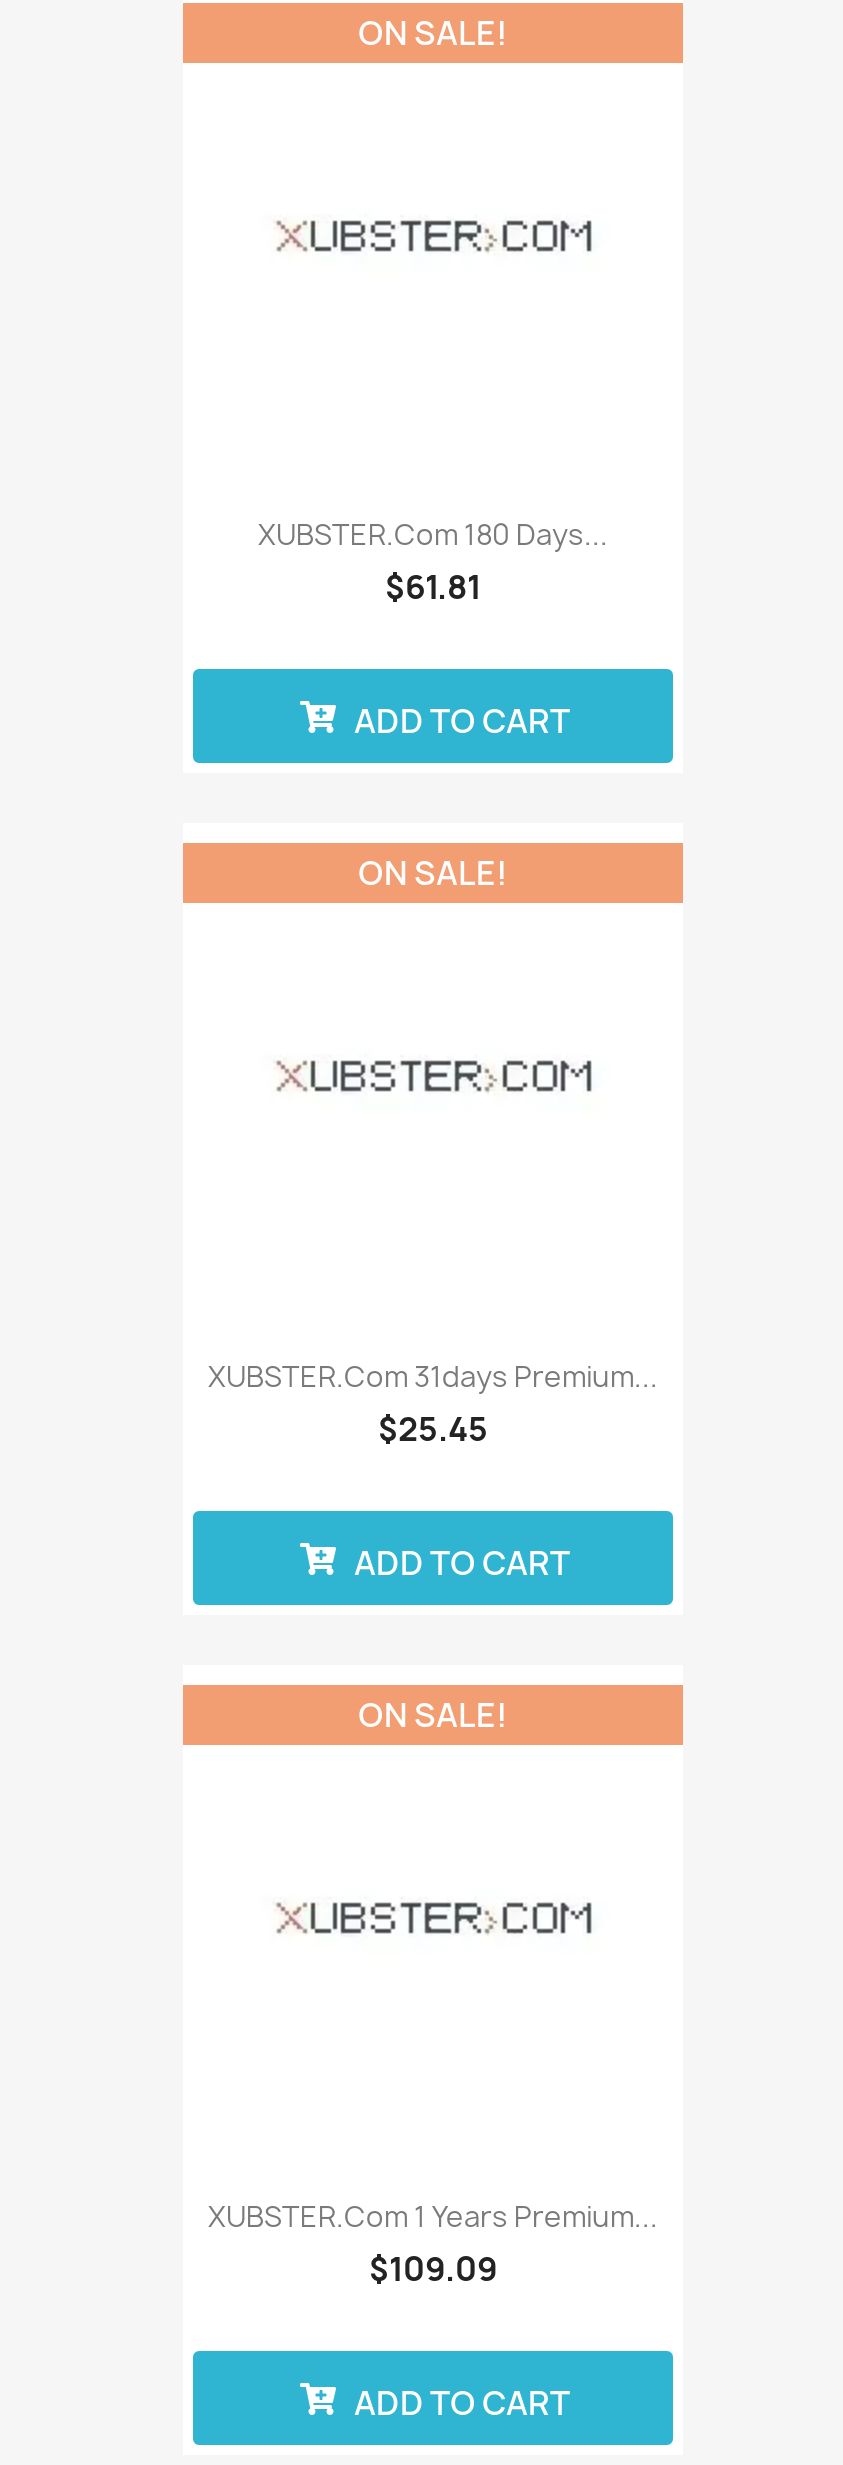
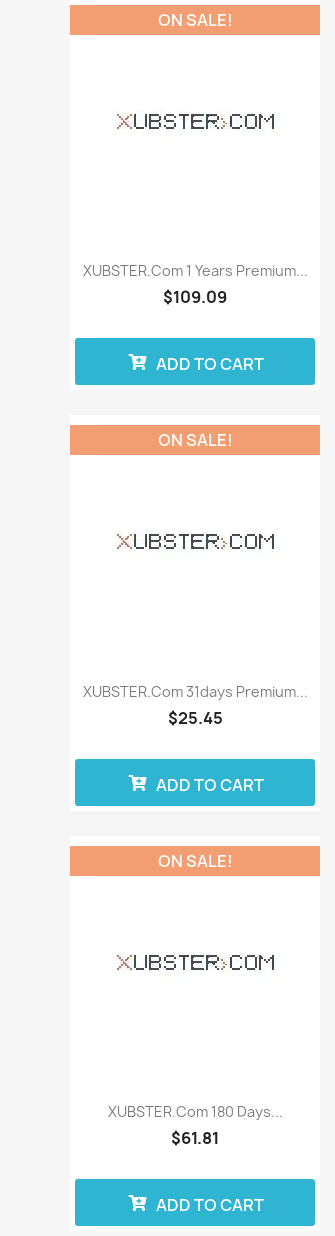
moved [258,515,608,609] -> [107,1102,282,1149]: XUBSTER.com 180 Days... | $61.81
moved [208,2197,658,2291] -> [82,261,307,308]: XUBSTER.com 1 Years Premium... | $109.09

